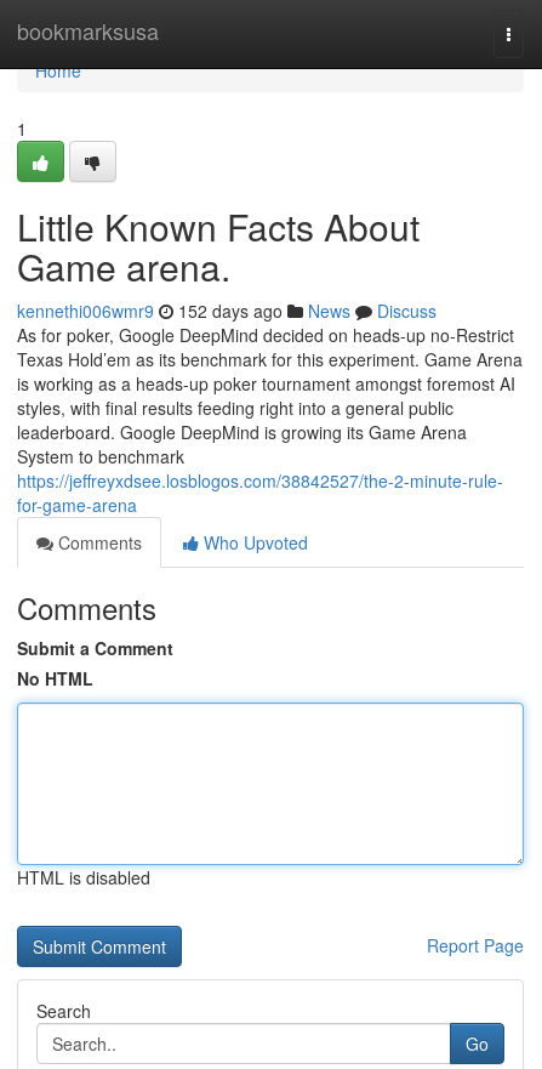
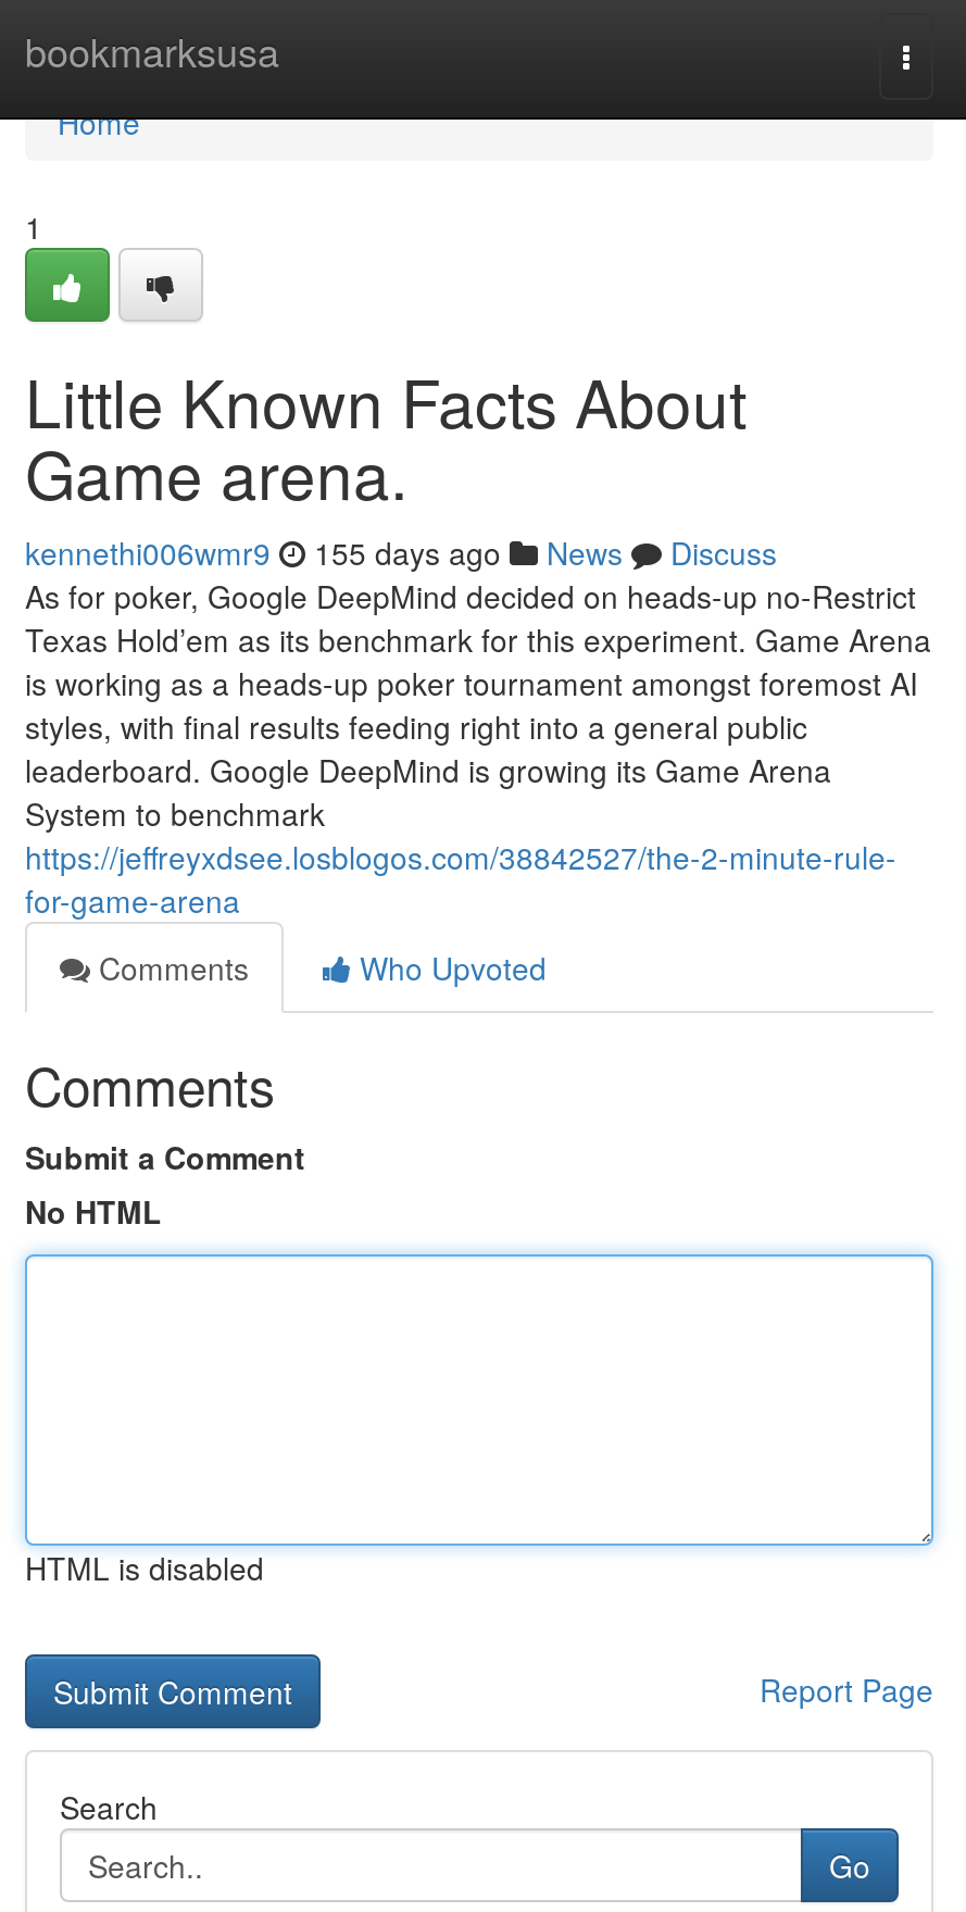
[178,298,283,323] 152 days ago -> [314,530,501,574] 155 days ago

